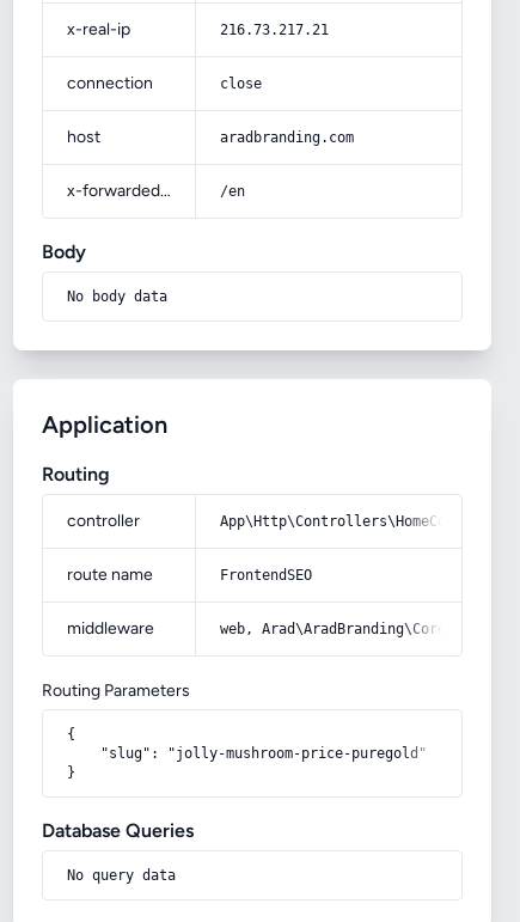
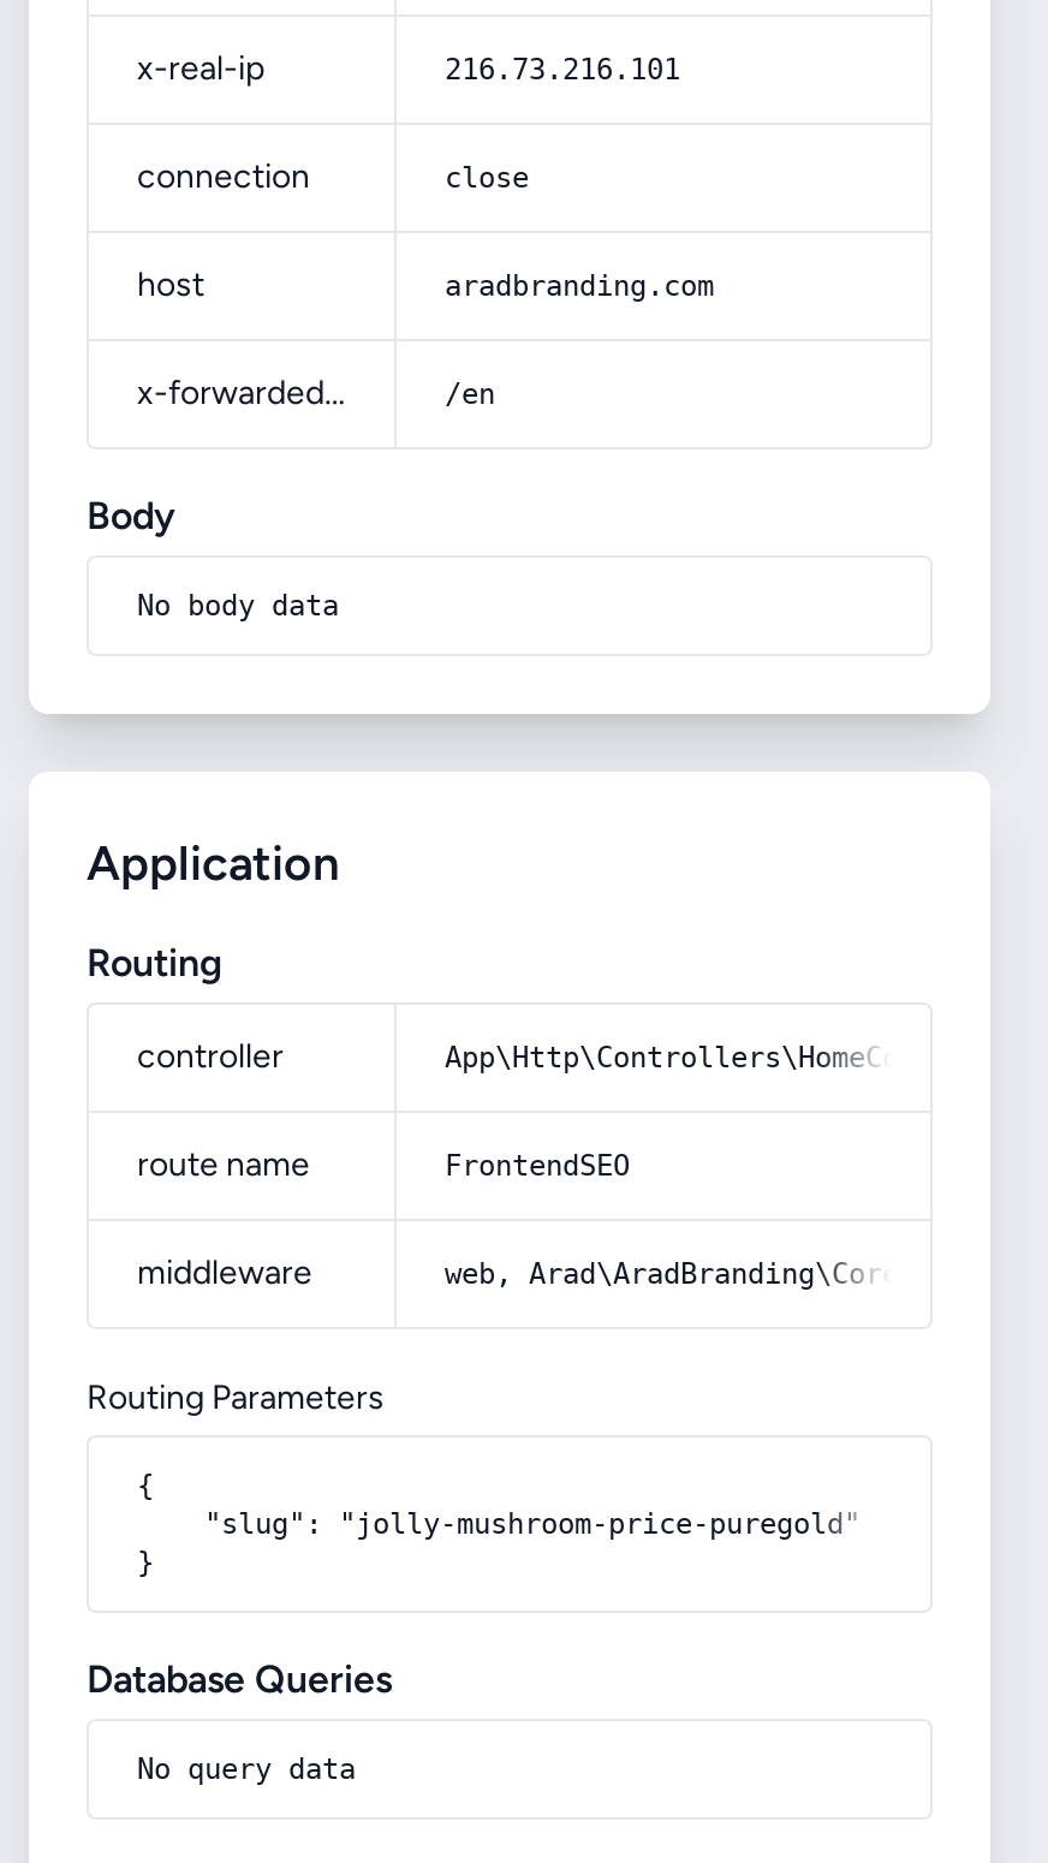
[220,22,329,38] 216.73.217.21 -> [445,53,680,87] 216.73.216.101

